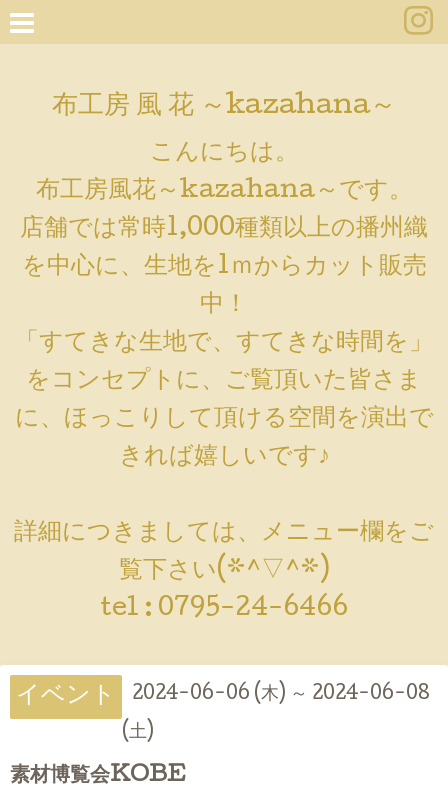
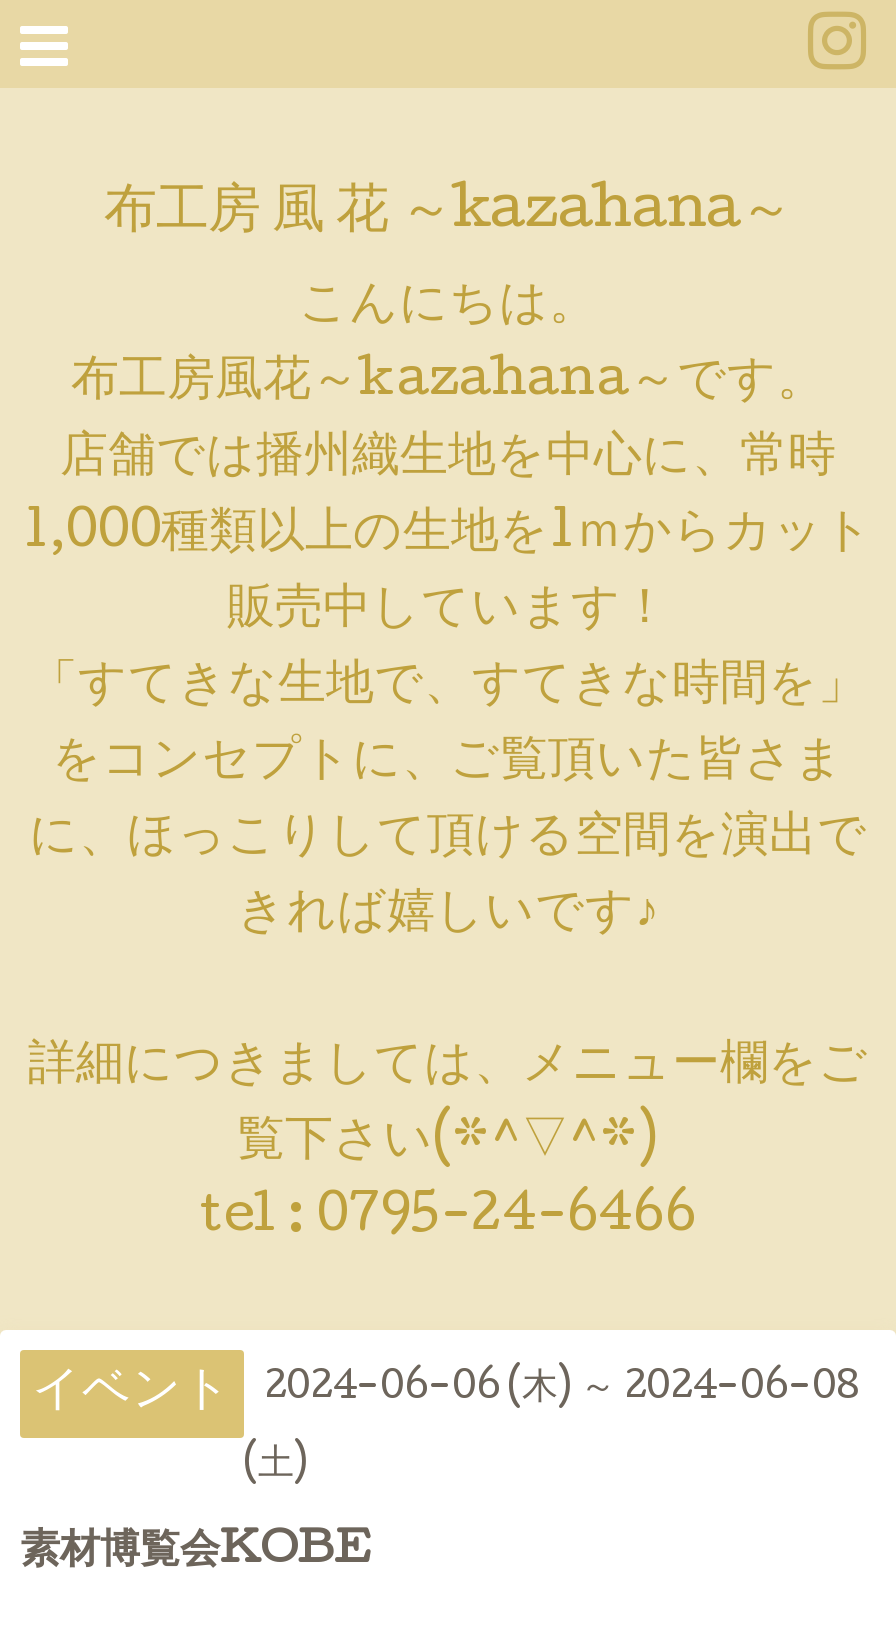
[20,216,428,319] 店舗では常時1,000種類以上の播州織 | を中心に、生地を1ｍからカット販売 | 中！ -> [23,432,873,638] 店舗では播州織生地を中心に、常時 | 1,000種類以上の生地を1ｍからカット | 販売中しています！

